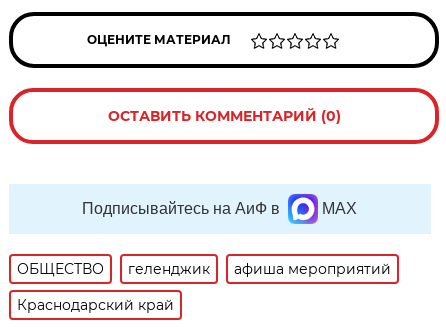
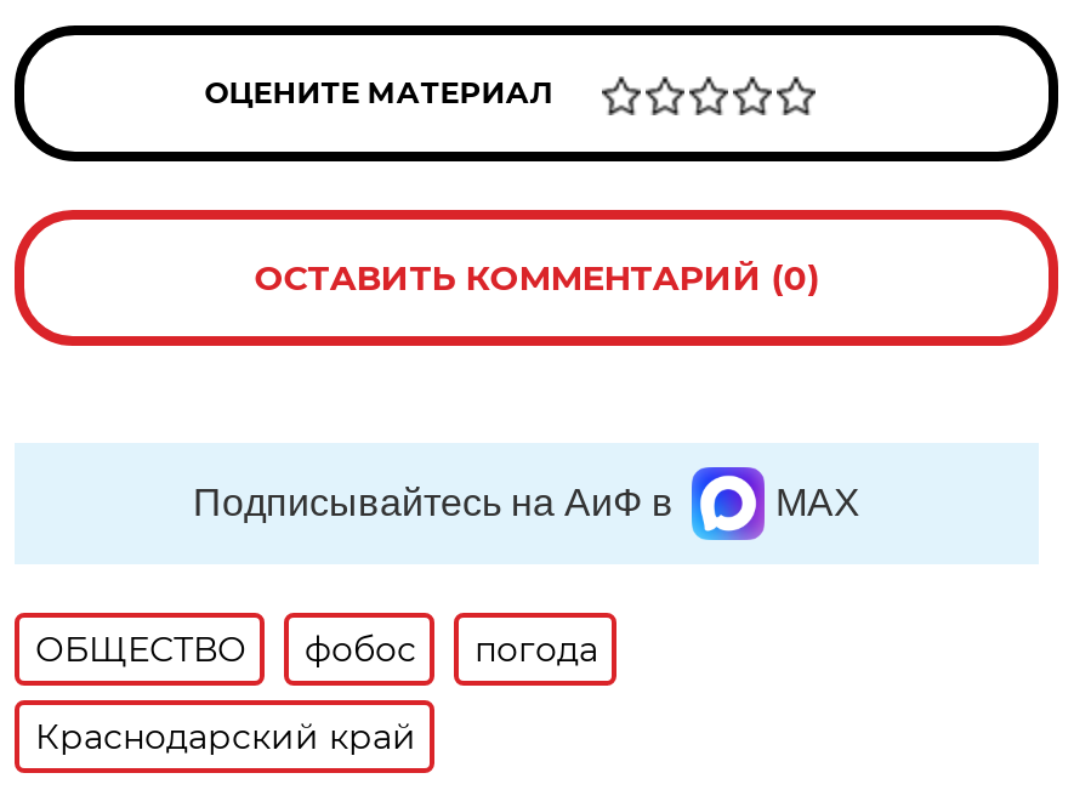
[128,260,391,278] геленджик | афиша мероприятий -> [304,628,598,671] фобос | погода

